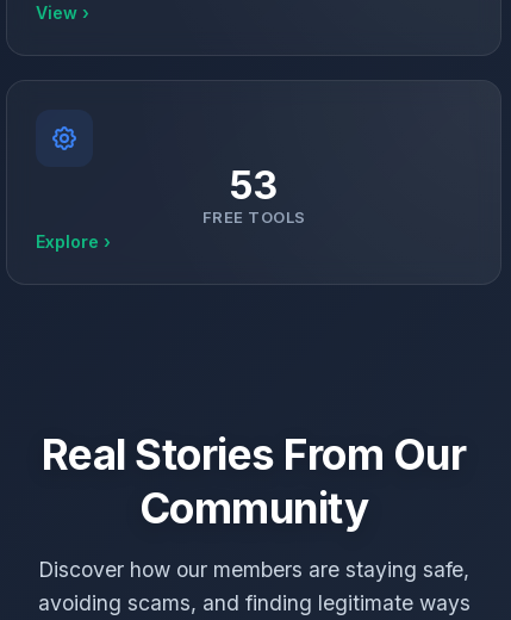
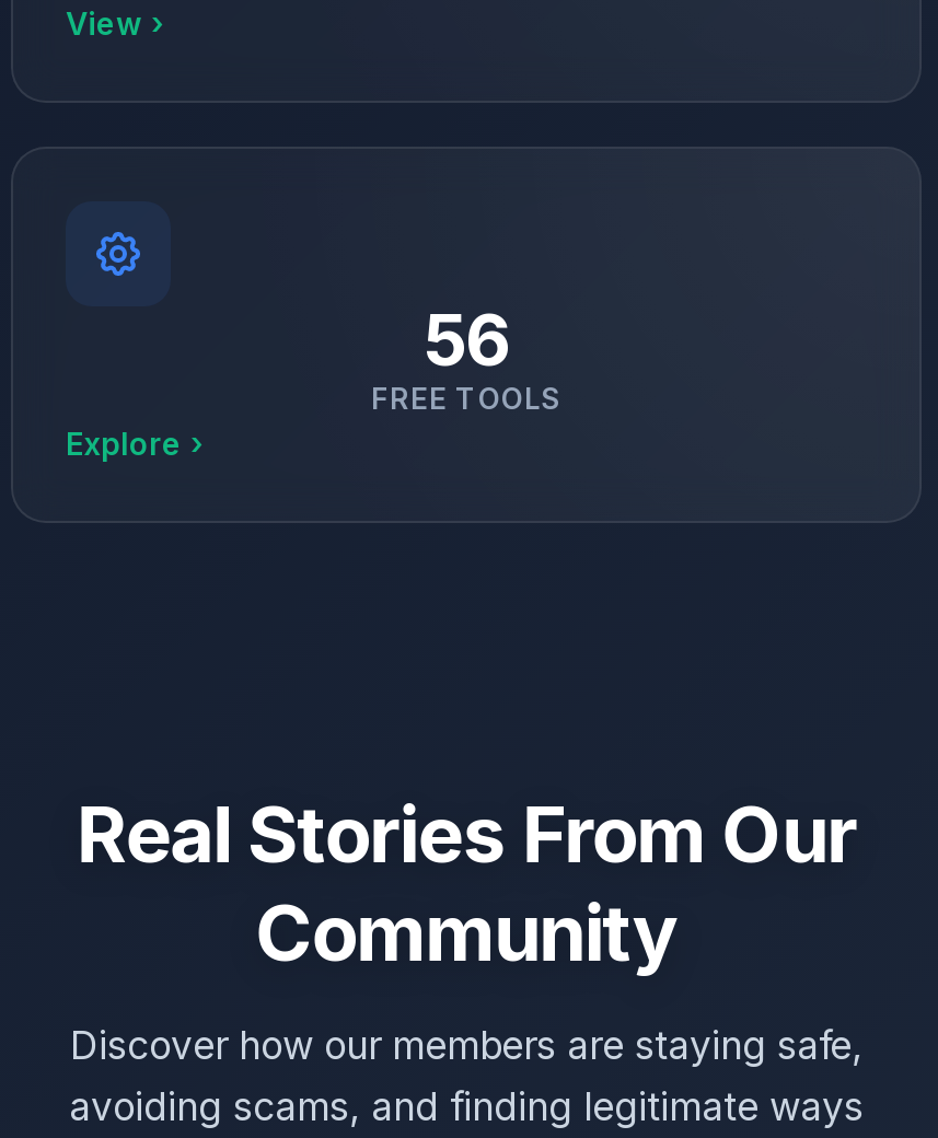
[230,162,278,209] 53 -> [424,298,509,383] 56

